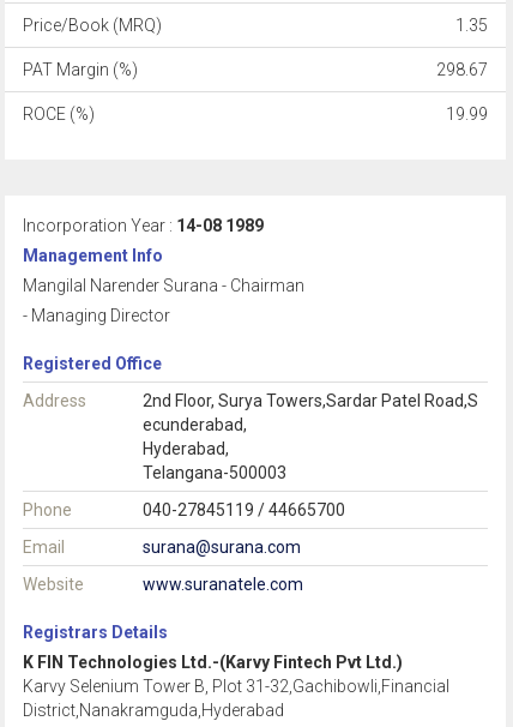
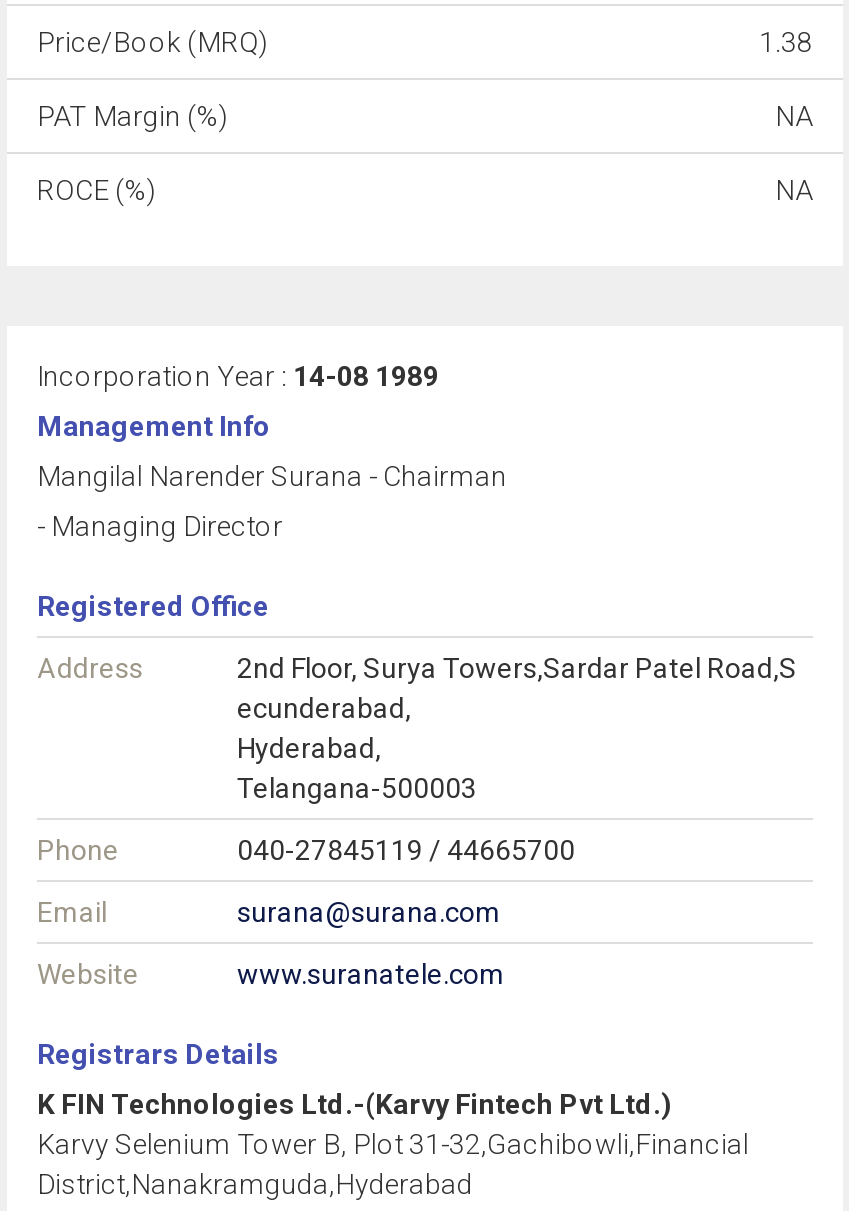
[455,16,488,35] 1.35 -> [759,26,813,58] 1.38
[436,60,488,79] 298.67 -> [775,100,813,132] NA
[446,104,488,124] 19.99 -> [775,174,813,206] NA

